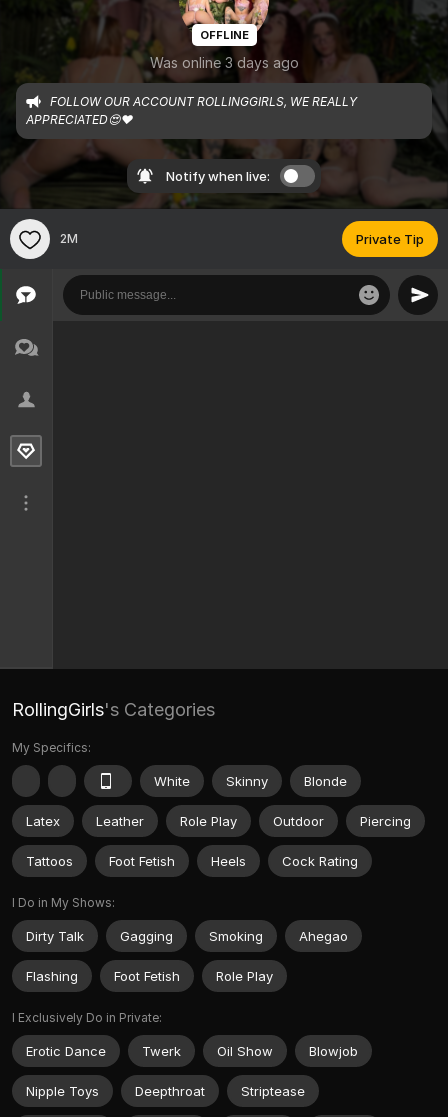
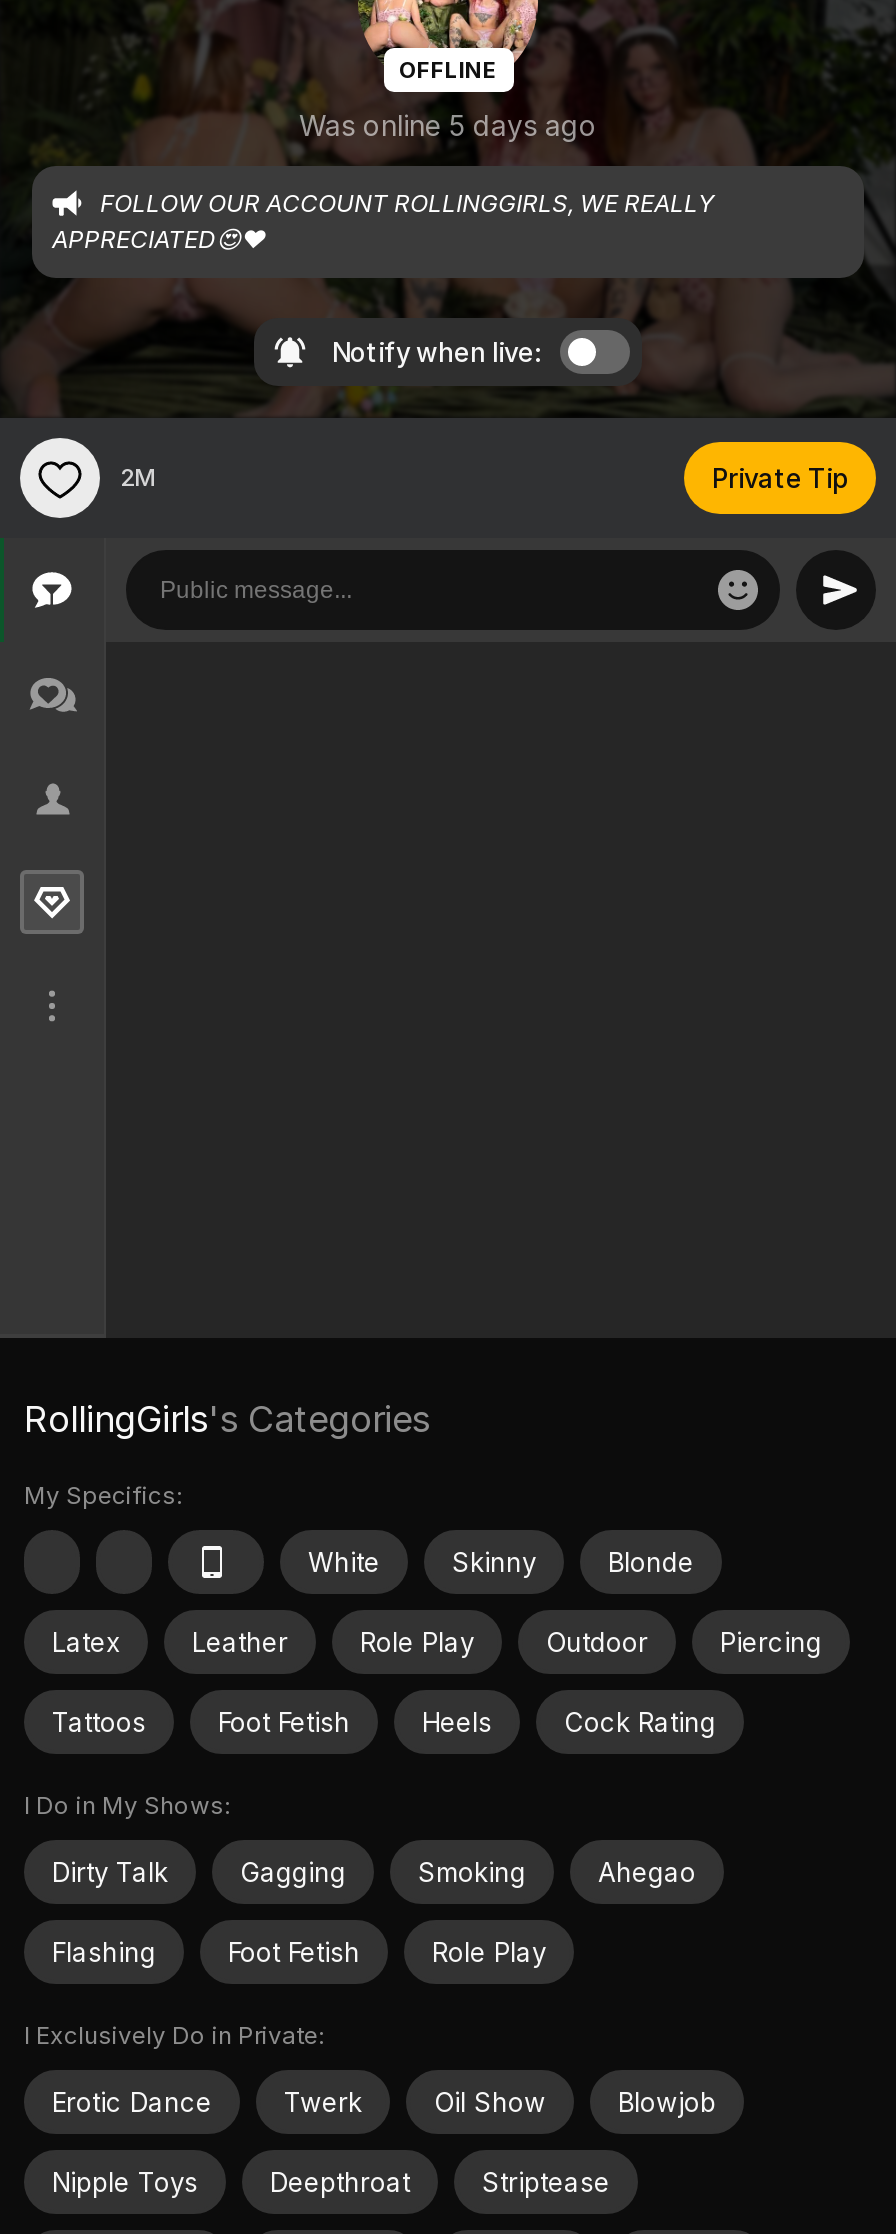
[149,54,298,71] Was online 3 days ago -> [299,108,597,142] Was online 5 days ago

